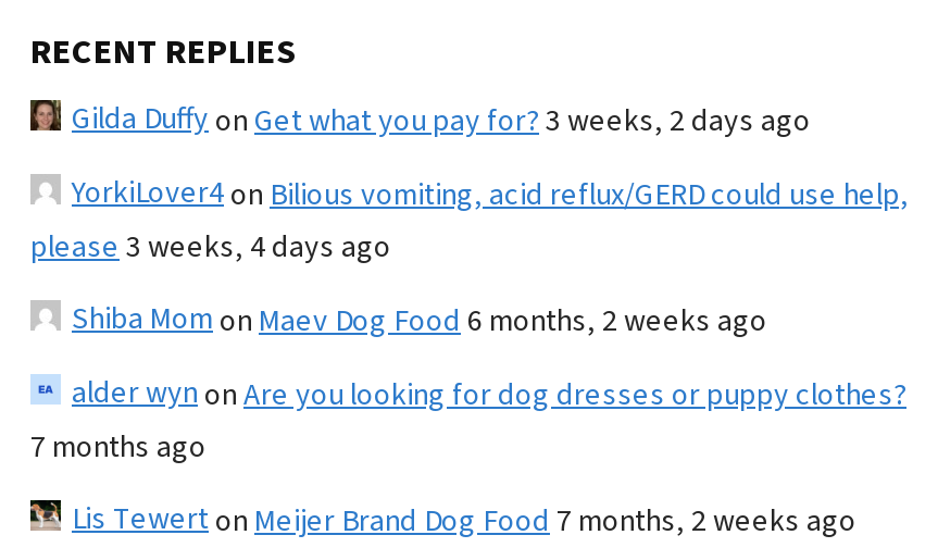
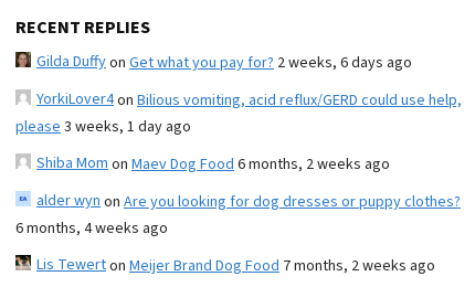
[72,97,811,143] Gilda Duffyon Get what you pay for? 3 weeks, 2 days ago -> [36,50,412,74] Gilda Duffyon Get what you pay for? 2 weeks, 6 days ago
[30,226,391,269] please 3 weeks, 4 days ago -> [15,116,191,138] please 3 weeks, 1 day ago
[30,426,207,469] 7 months ago -> [15,217,168,239] 6 months, 4 weeks ago

